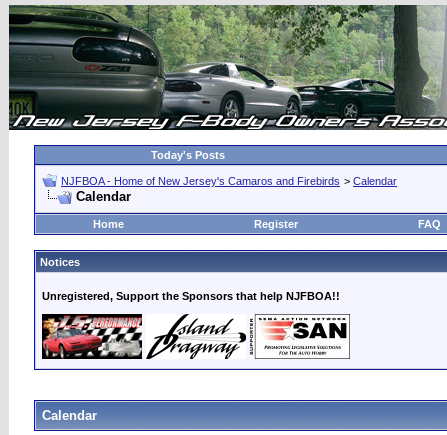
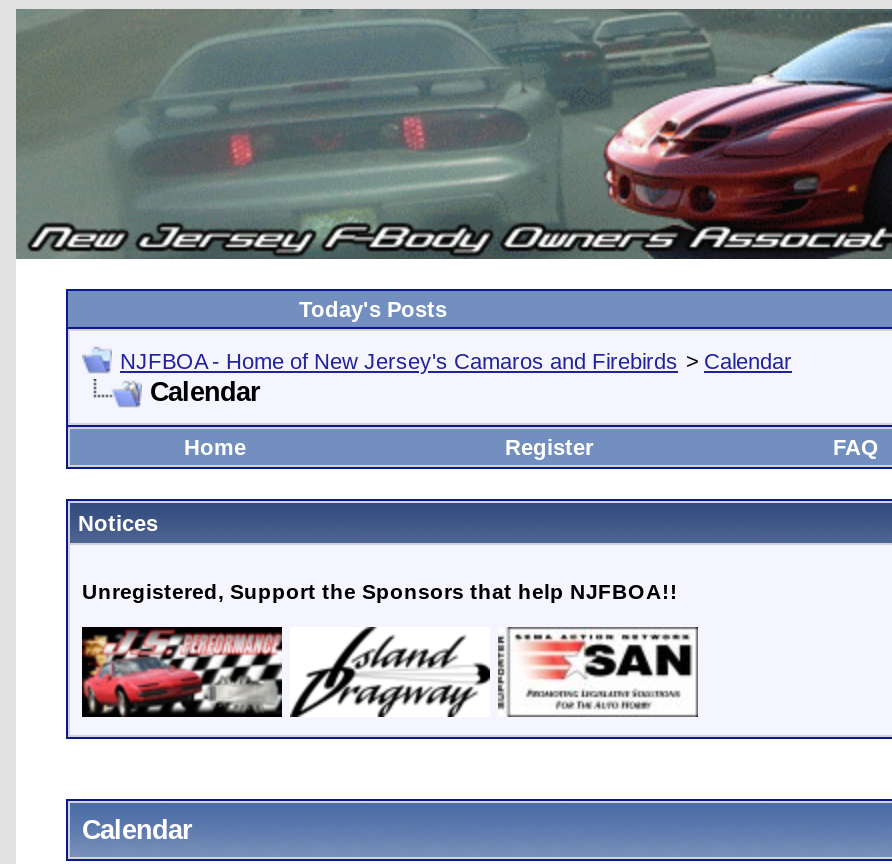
[9,5,444,130] [image] -> [16,9,886,259] [image]

